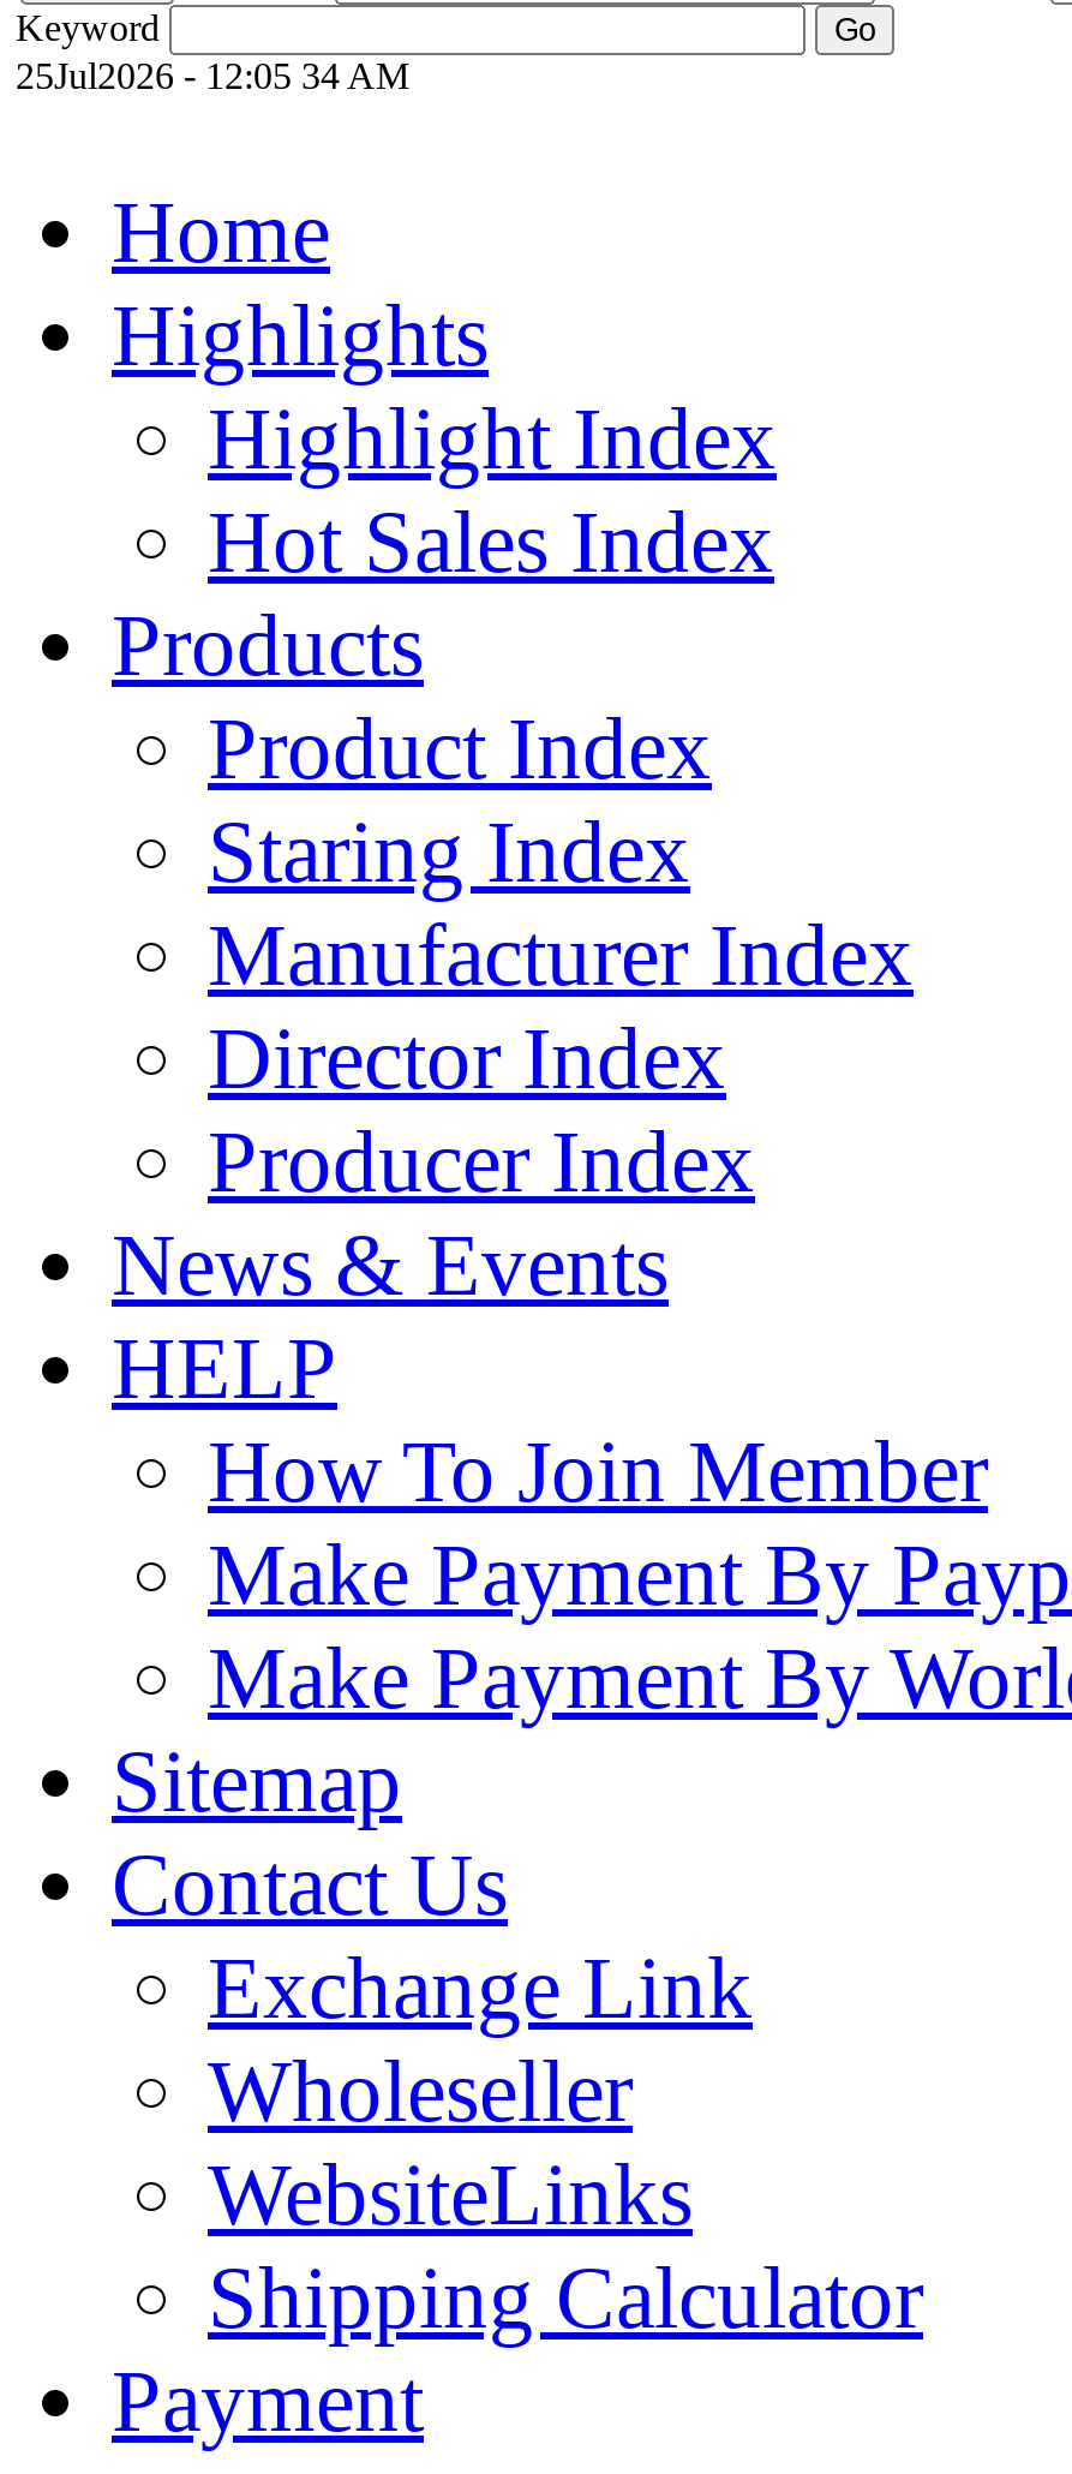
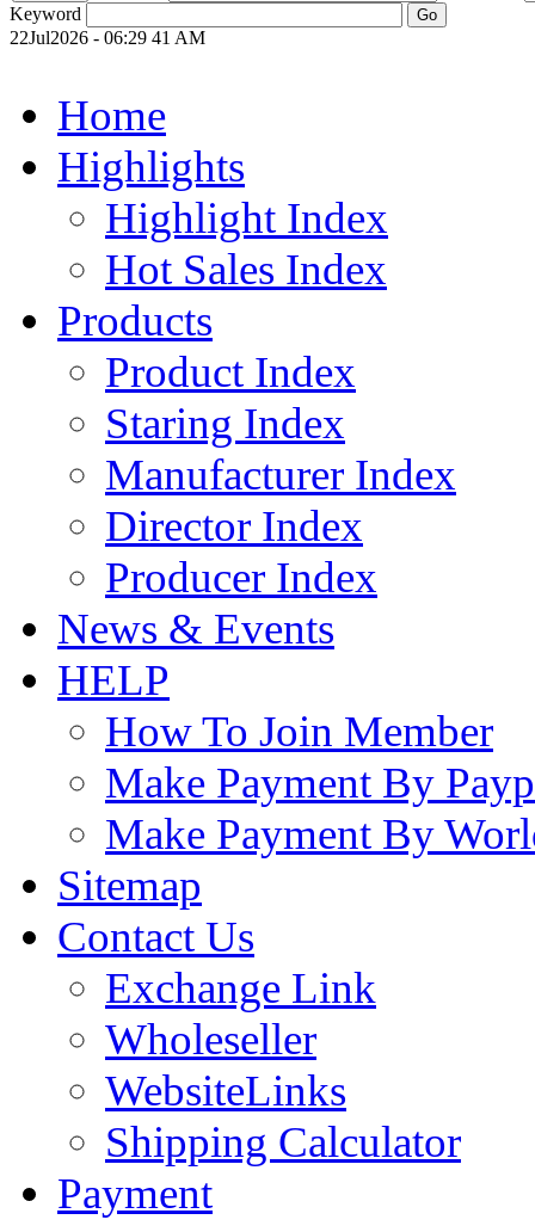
[16,55,409,96] 25Jul2026 - 12:05 34 AM -> [10,27,205,48] 22Jul2026 - 06:29 41 AM

